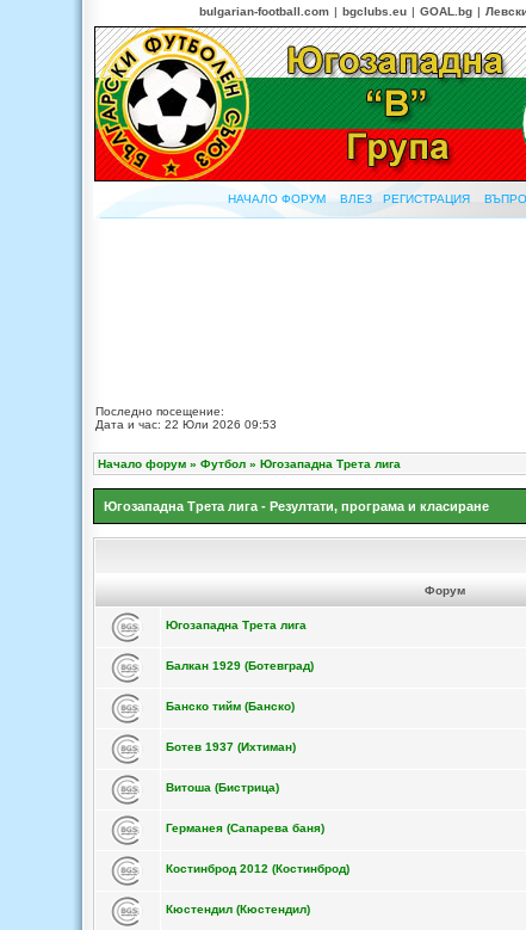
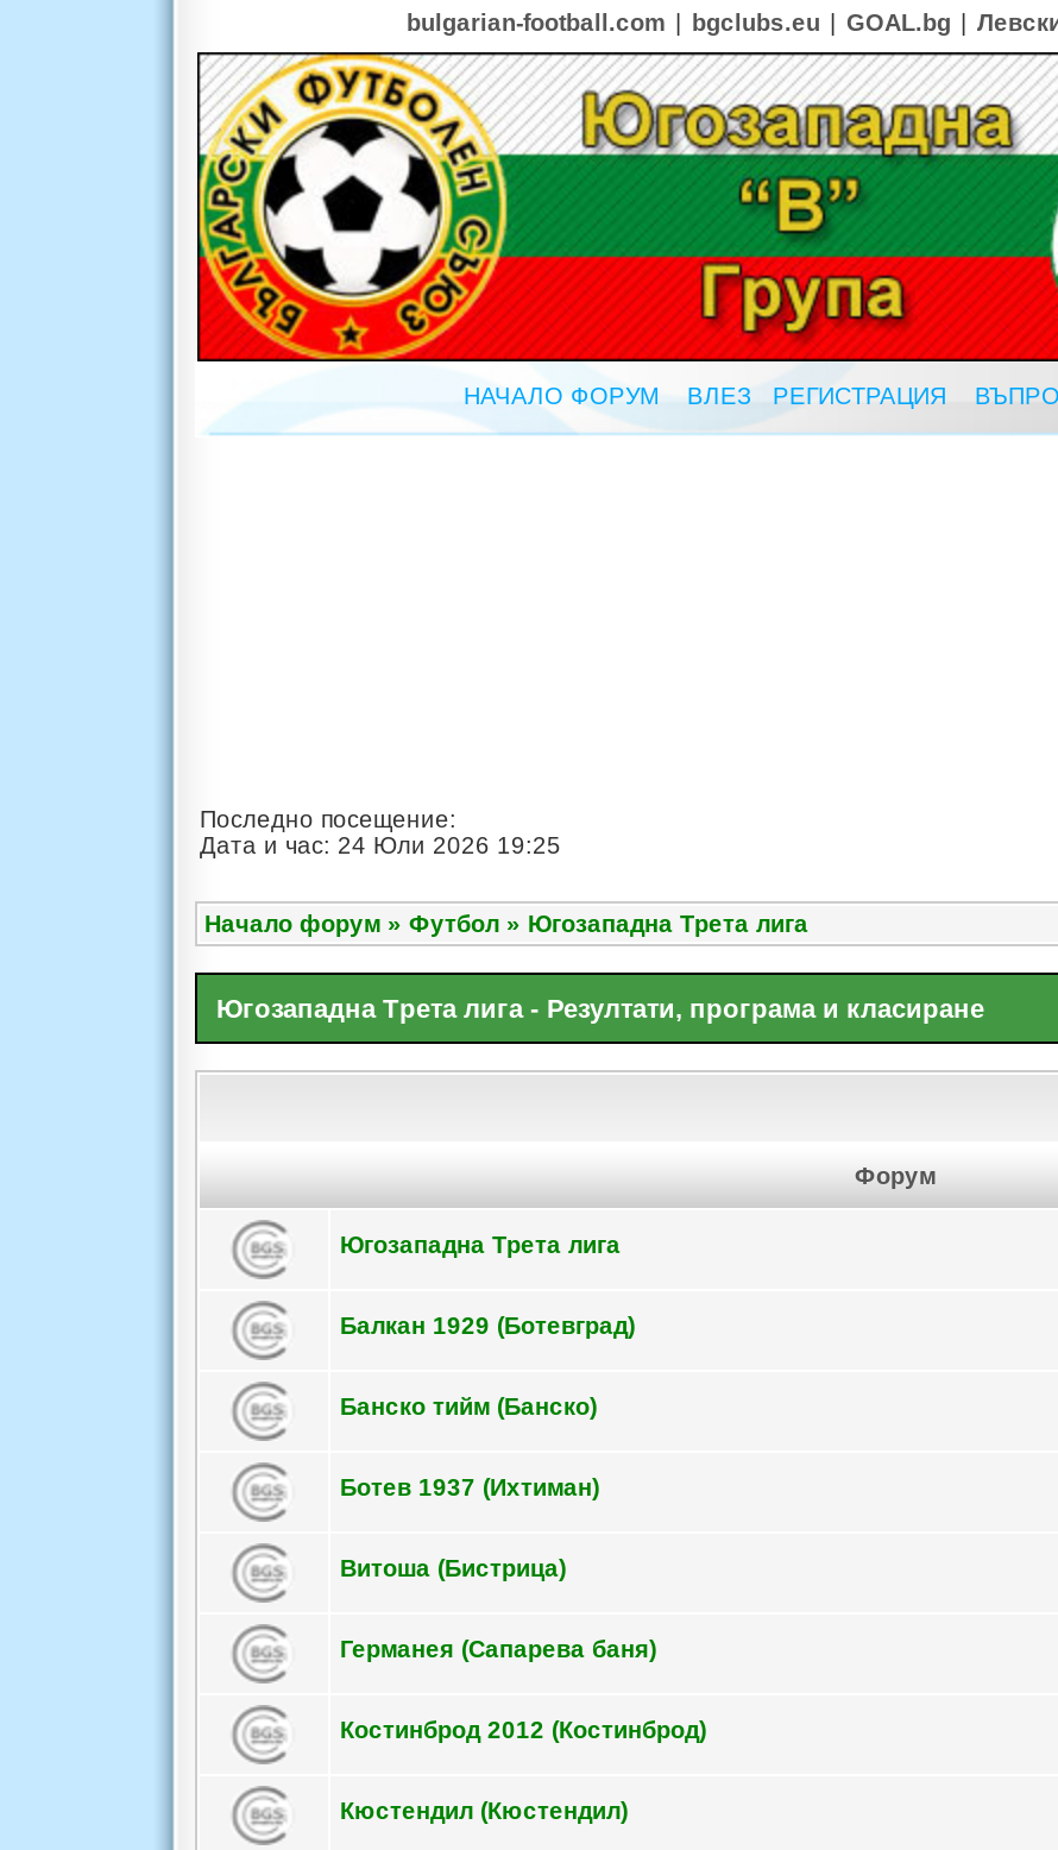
[95,418,277,431] Дата и час: 22 Юли 2026 09:53 -> [200,832,561,858] Дата и час: 24 Юли 2026 19:25

